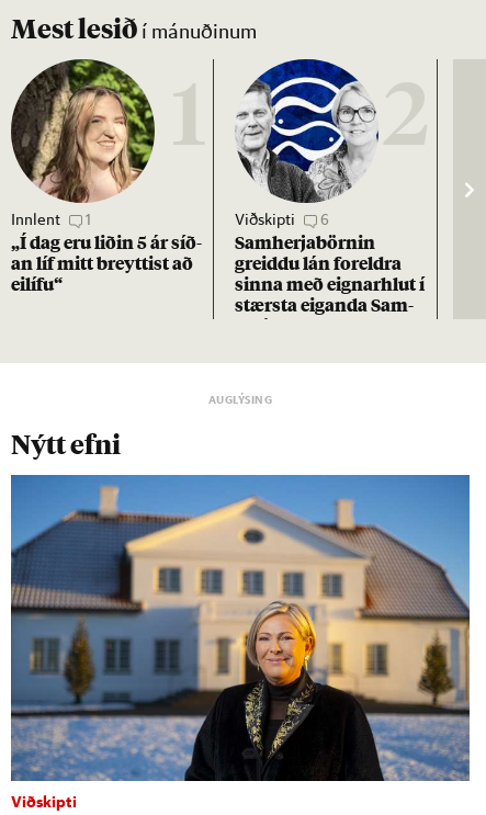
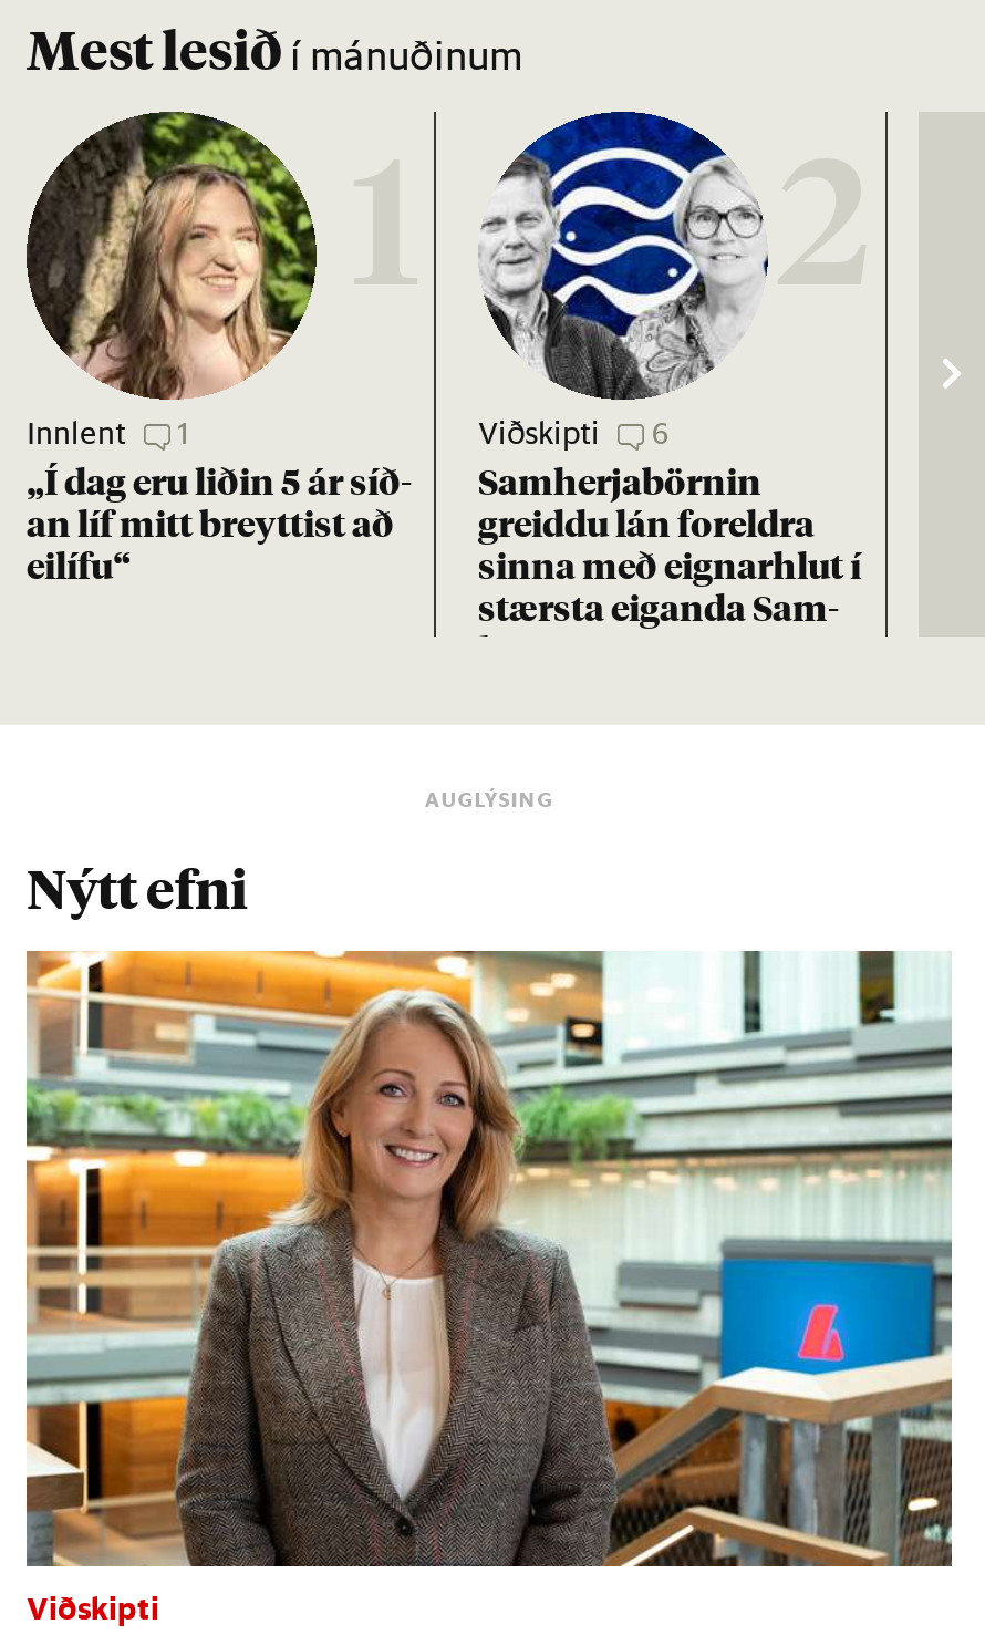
[10,474,471,782] [image] -> [24,949,954,1569] [image]

